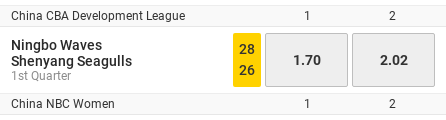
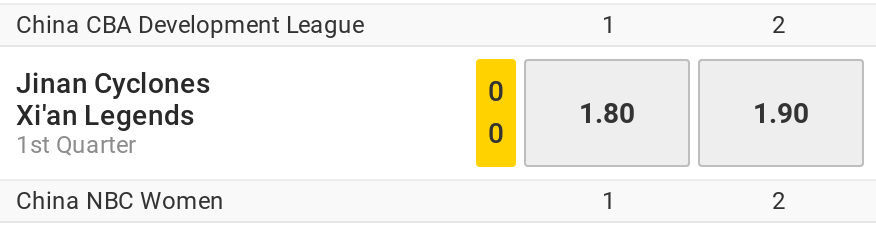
[11,37,132,69] Ningbo Waves | Shenyang Seagulls -> [16,67,210,131] Jinan Cyclones | Xi'an Legends
[239,41,255,57] 28 -> [488,75,504,107] 0
[292,52,320,68] 1.70 -> [579,97,635,129] 1.80
[379,52,407,68] 2.02 -> [753,97,809,129] 1.90
[239,62,255,78] 26 -> [488,117,504,149] 0

